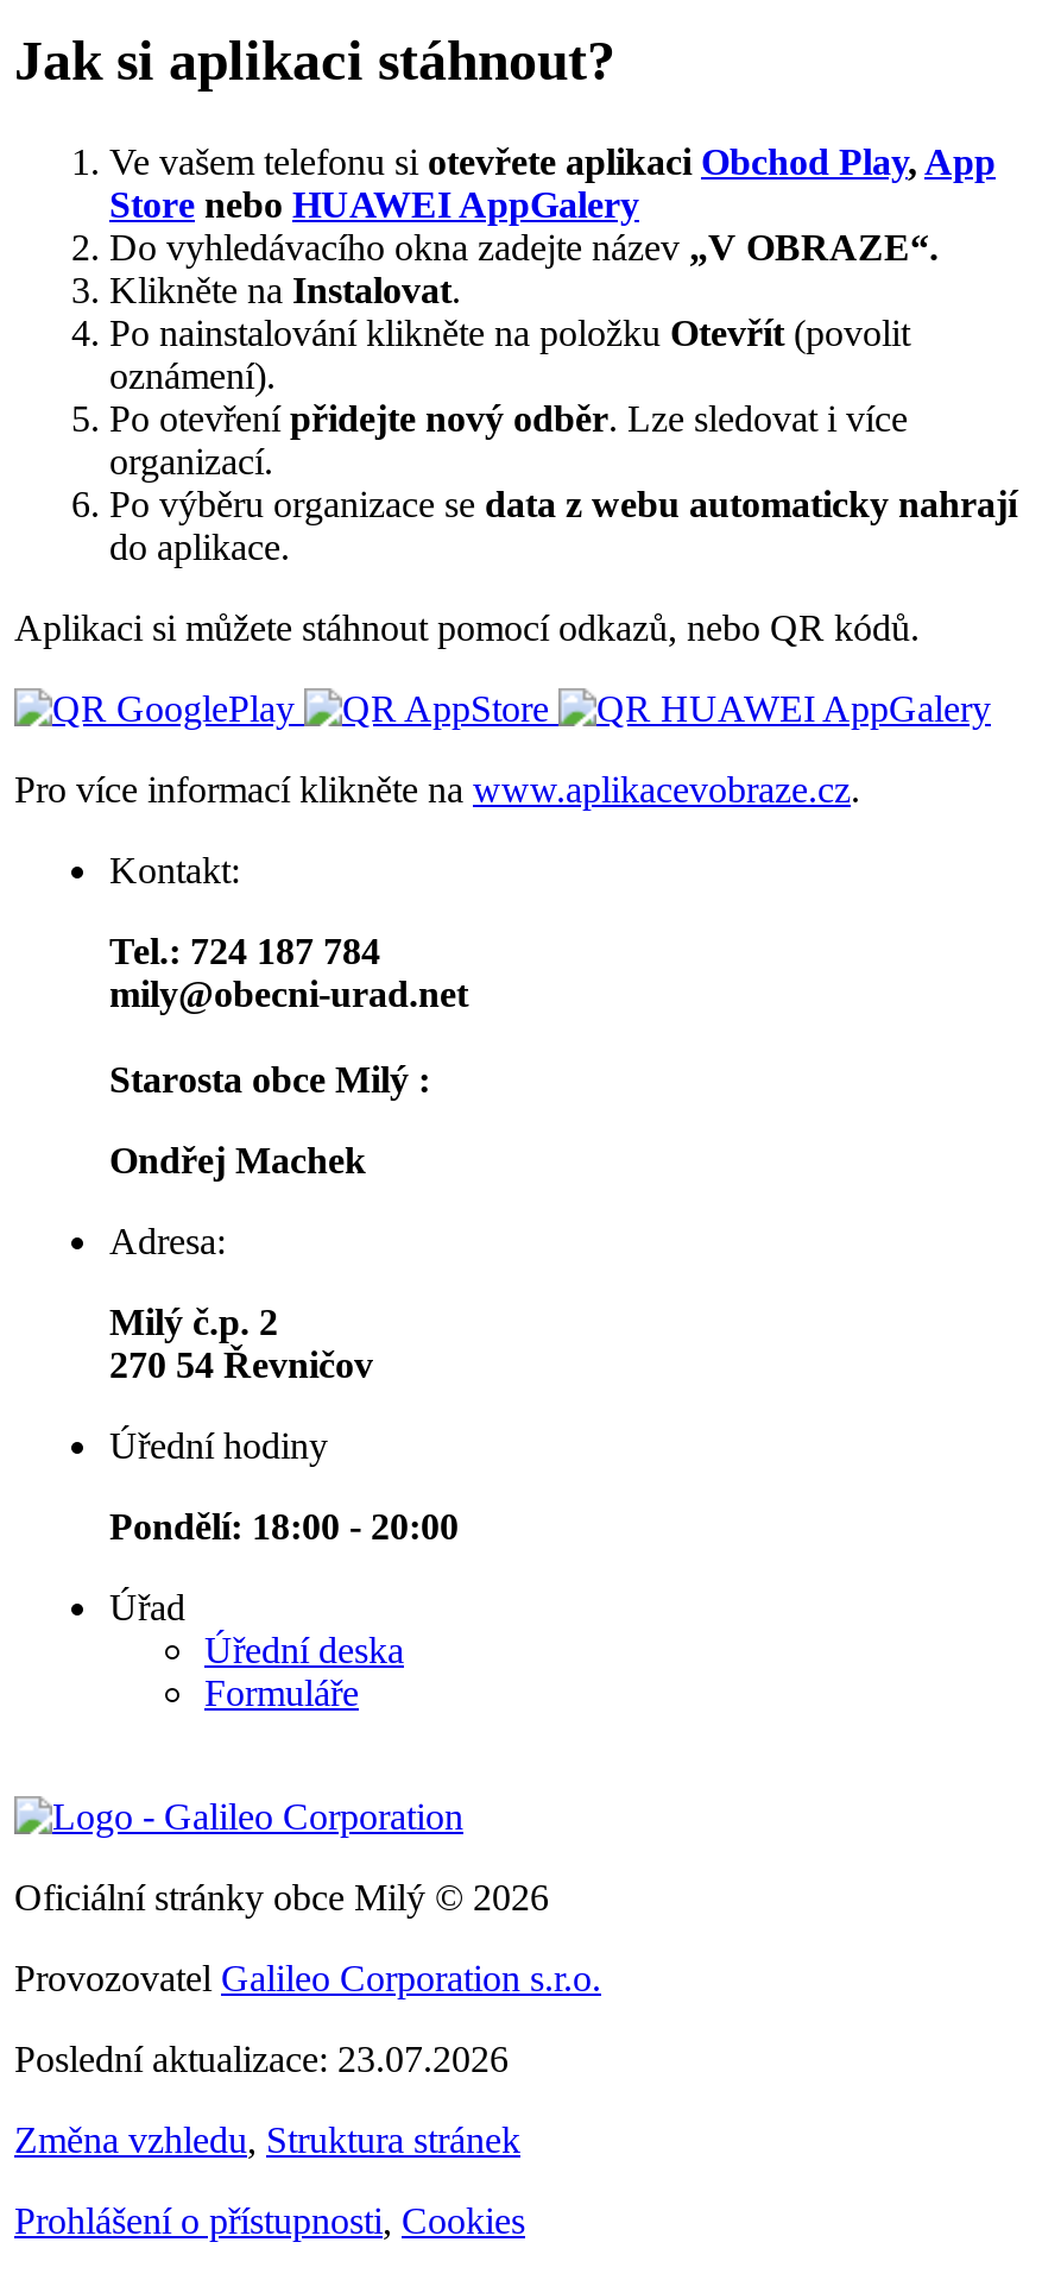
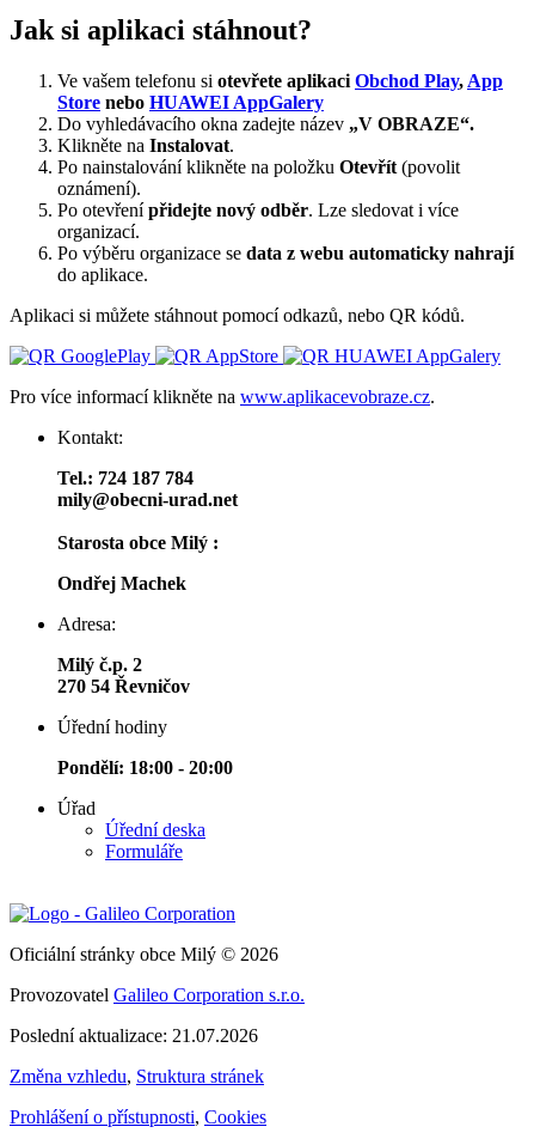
[14,2038,509,2078] Poslední aktualizace: 23.07.2026 -> [10,1025,258,1045] Poslední aktualizace: 21.07.2026

